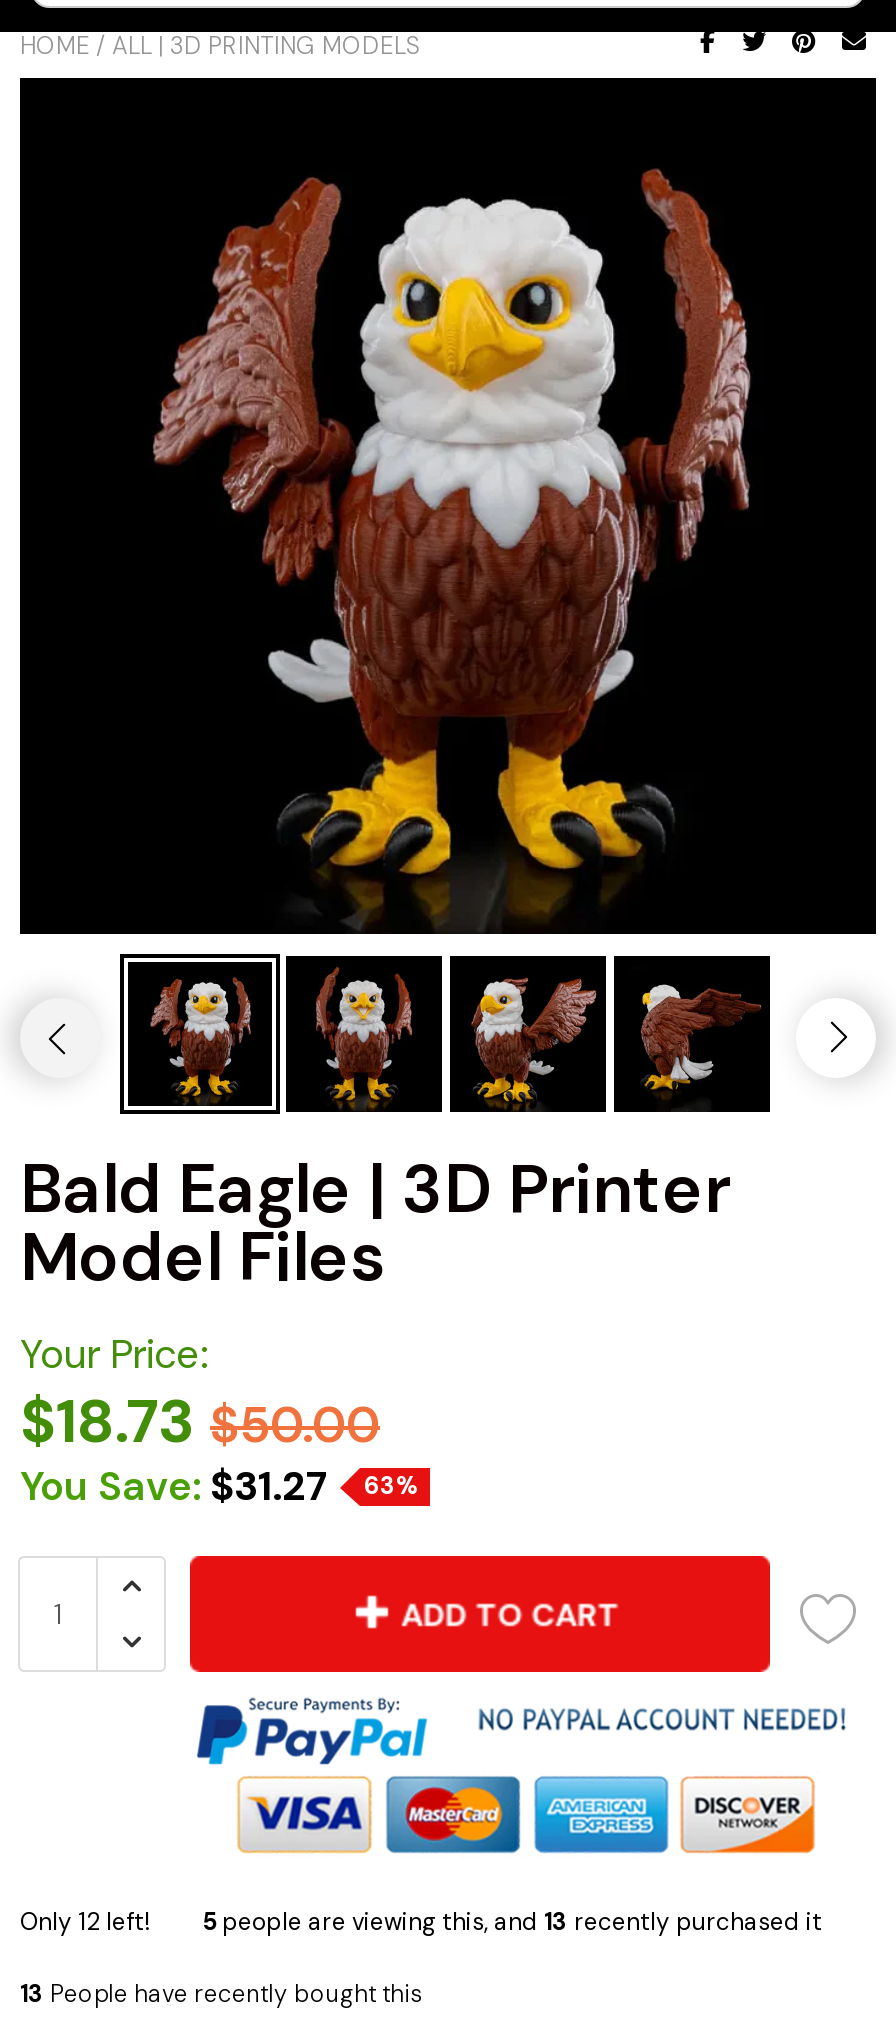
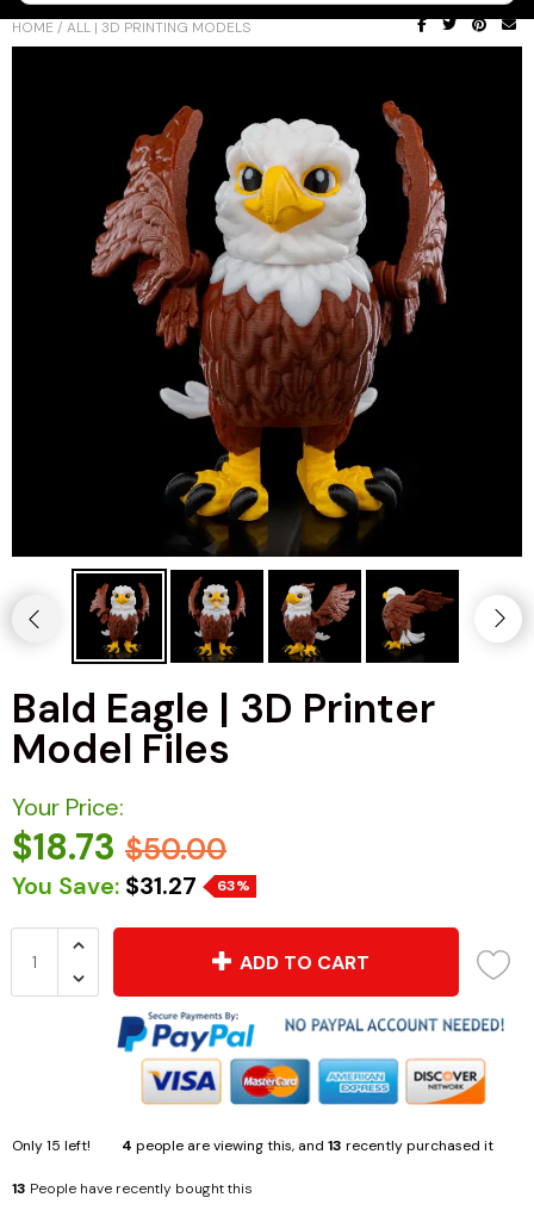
[20,1906,150,1938] Only 12 left! -> [12,1136,91,1155] Only 15 left!
[202,1906,822,1938] 5 people are viewing this, and 13 recently purchased it -> [122,1136,493,1155] 4 people are viewing this, and 13 recently purchased it

